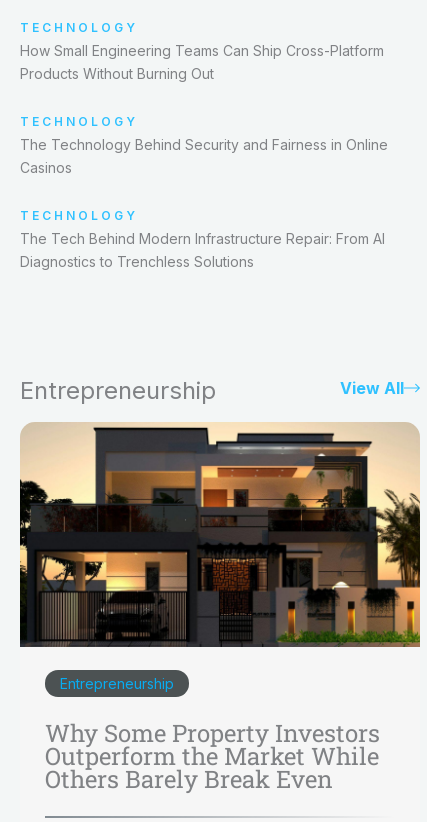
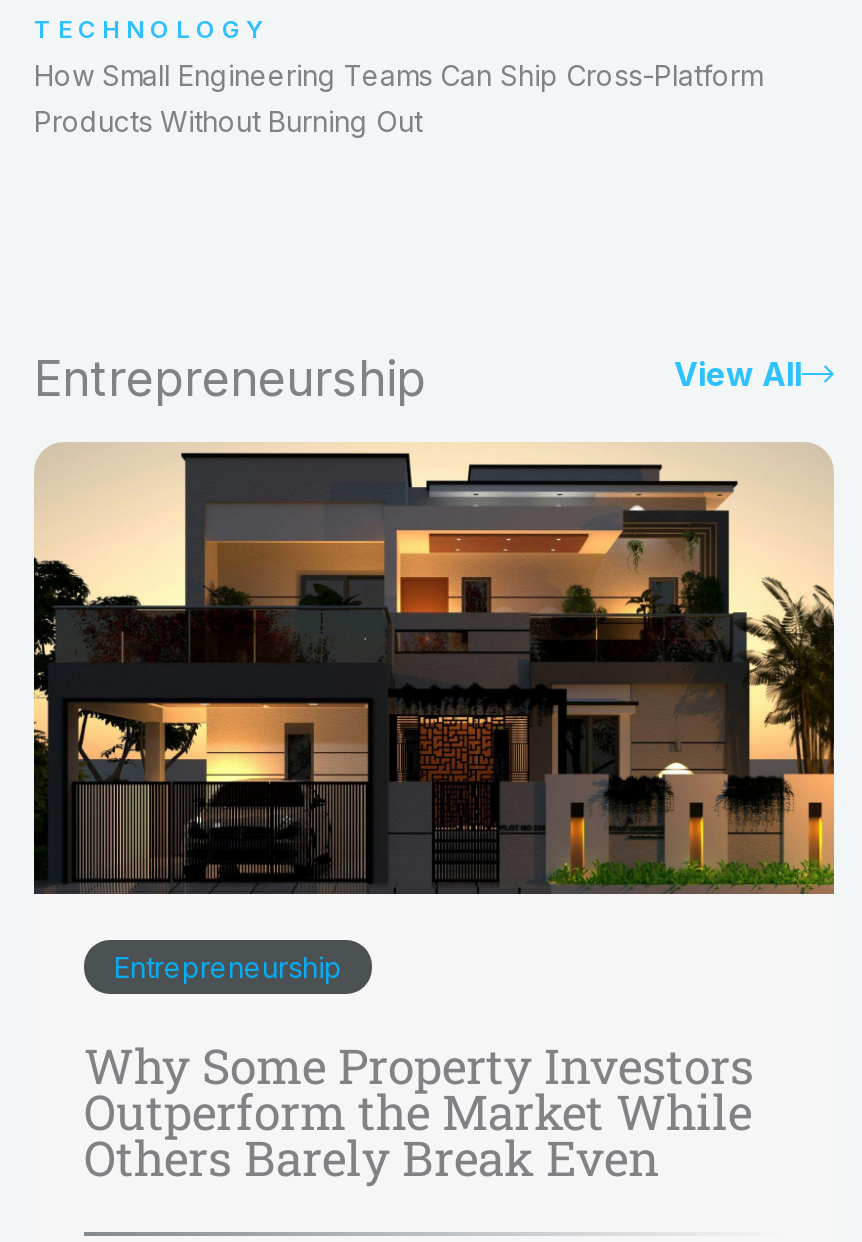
[20,114,388,270] TECHNOLOGY | The Technology Behind Security and Fairness in Online | Casinos | TECHNOLOGY | The Tech Behind Modern Infrastructure Repair: From AI | Diagnostics to Trenchless Solutions -> none

